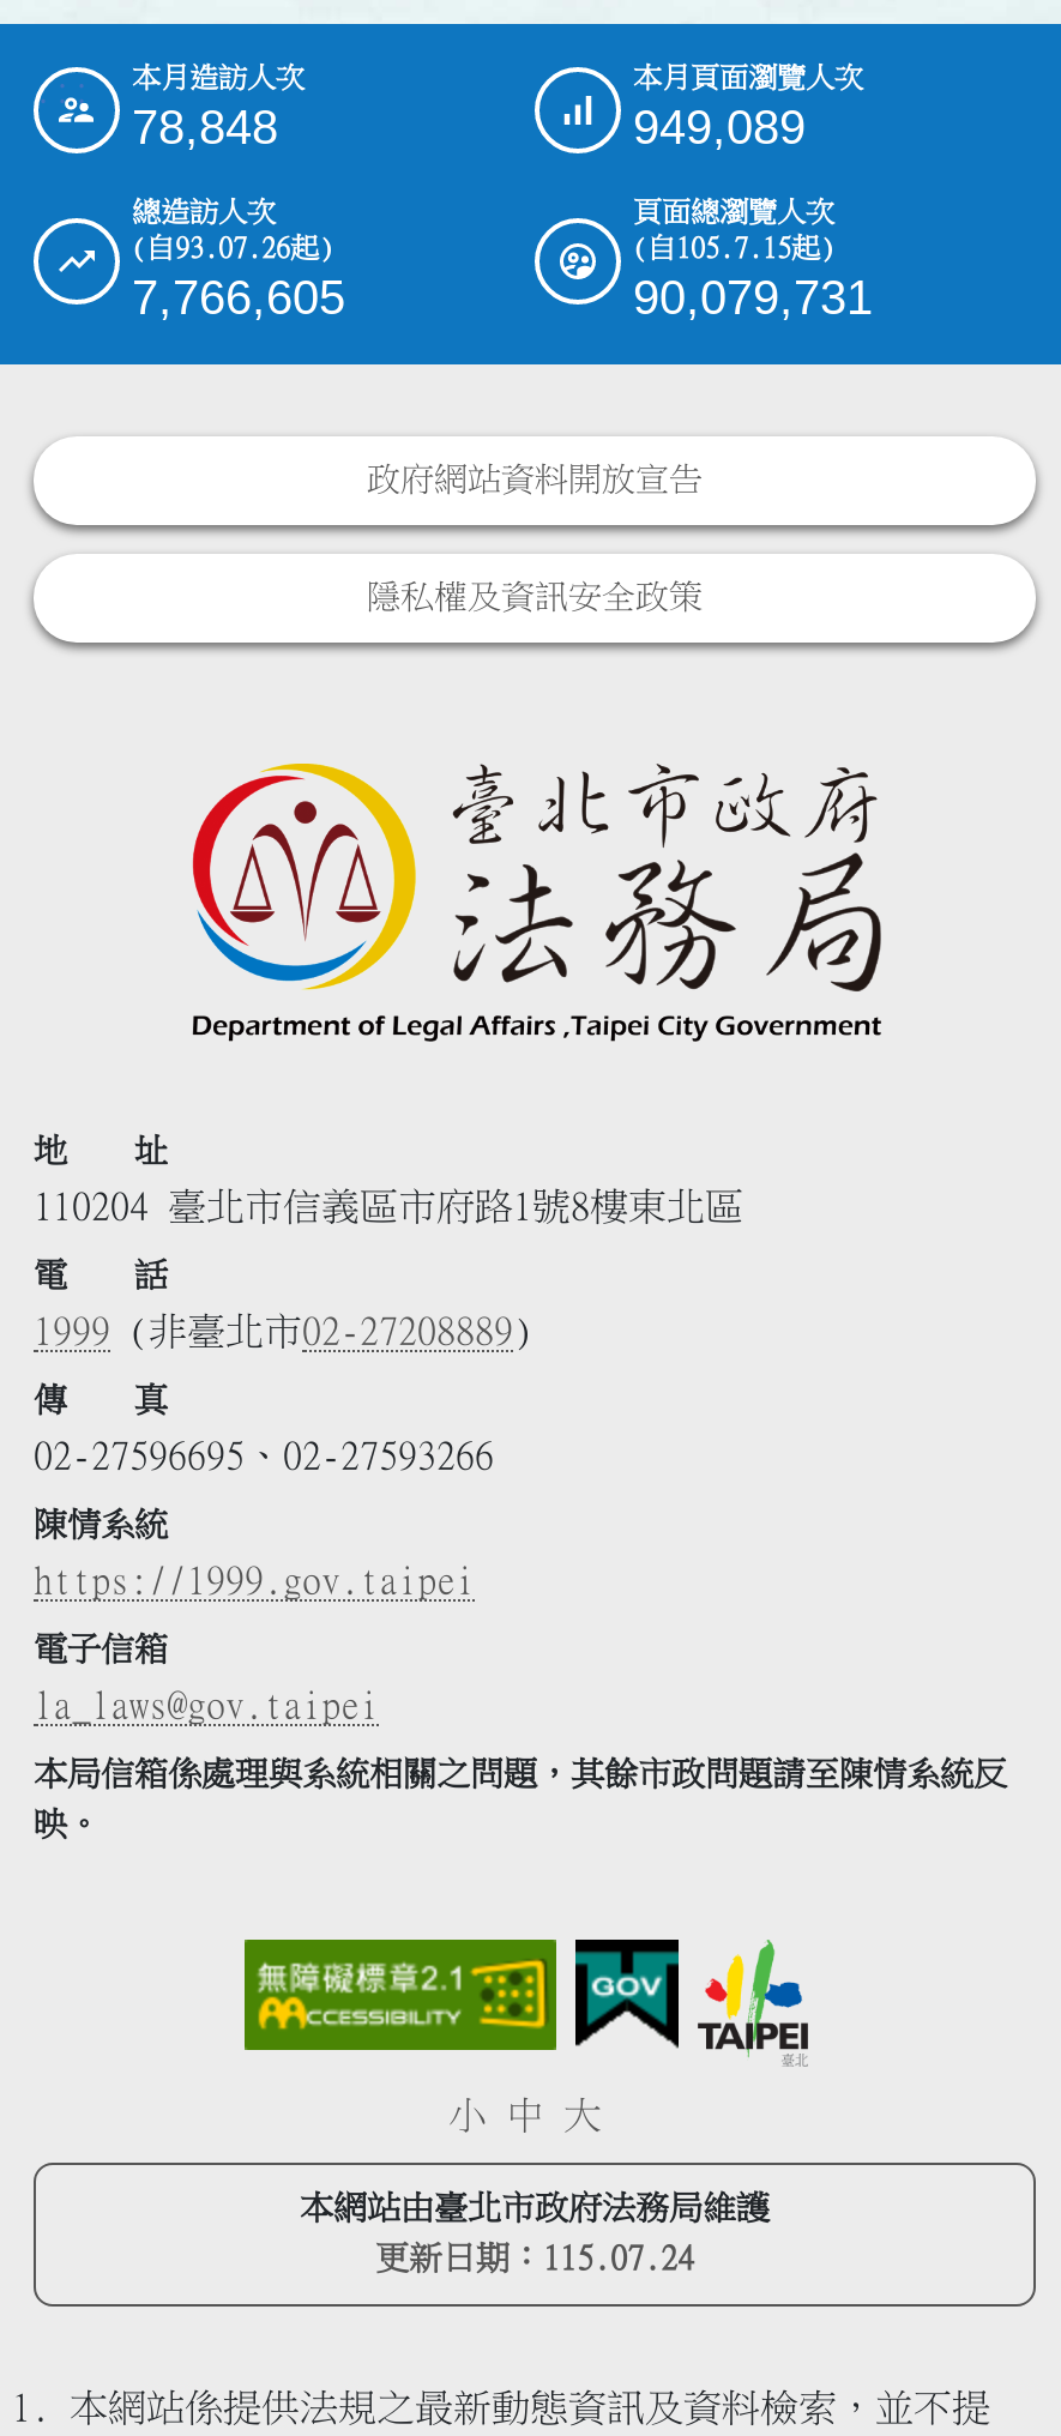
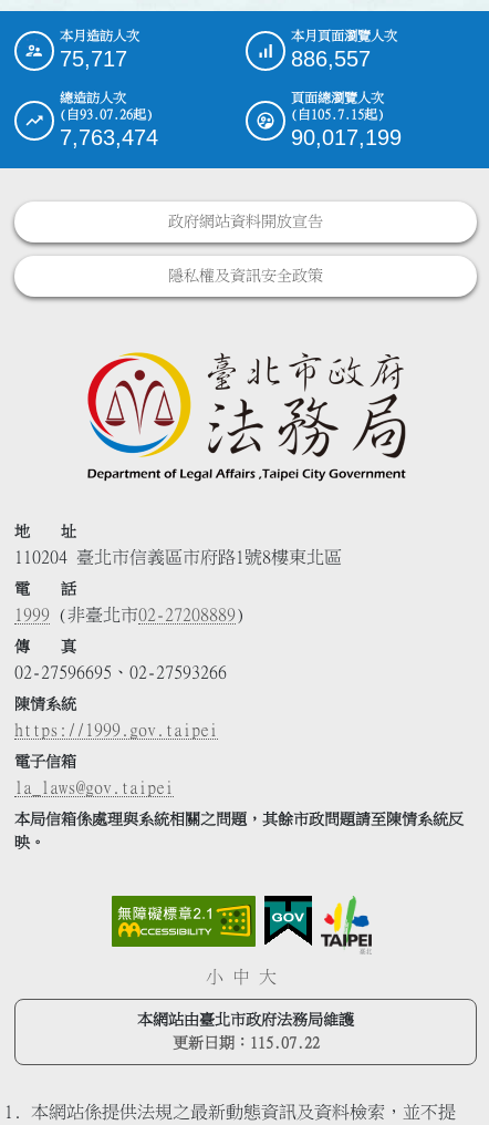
[132,102,278,154] 78,848 -> [60,47,127,71] 75,717
[633,102,806,154] 949,089 -> [291,47,371,71] 886,557
[132,272,345,325] 7,766,605 -> [60,126,158,150] 7,763,474
[633,272,873,325] 90,079,731 -> [291,126,402,150] 90,017,199
[375,2241,694,2274] 更新日期：115.07.24 -> [172,1035,319,1050] 更新日期：115.07.22

